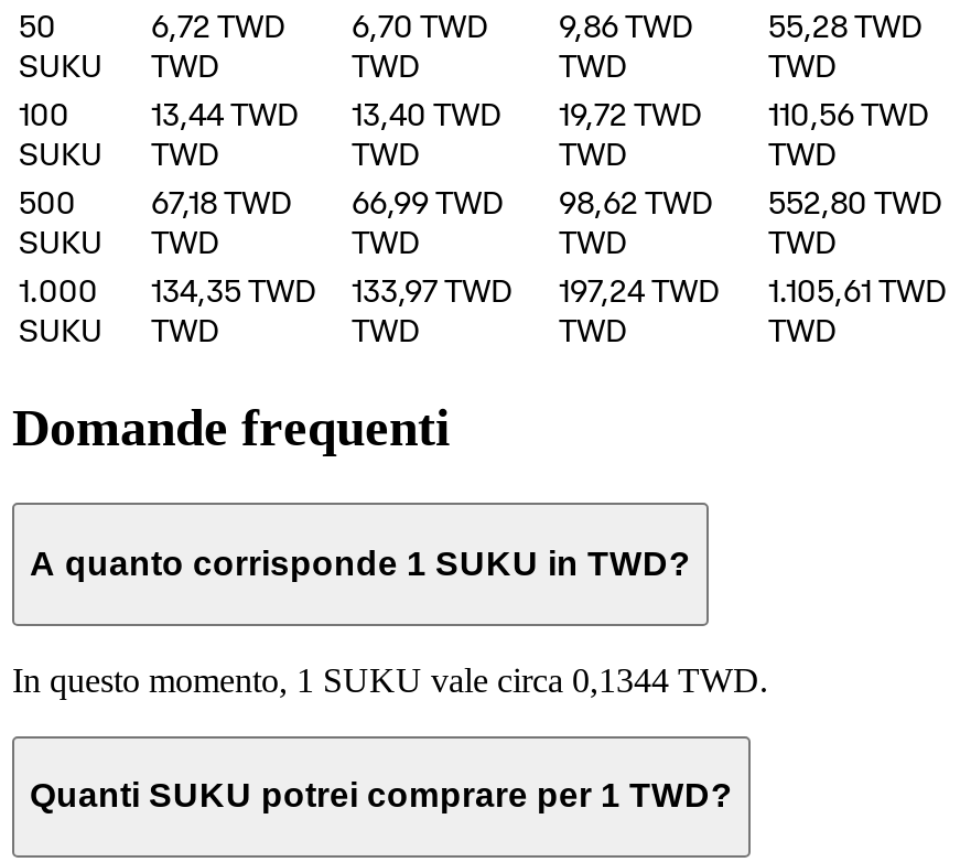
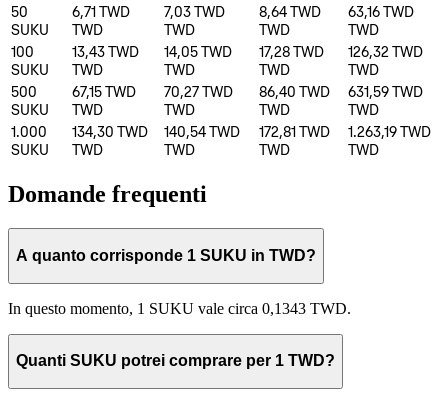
[151,6,285,45] 6,72 TWD -> [72,2,130,20] 6,71 TWD
[352,6,488,45] 6,70 TWD -> [164,2,225,20] 7,03 TWD
[559,6,693,45] 9,86 TWD -> [259,2,321,20] 8,64 TWD
[768,6,923,45] 55,28 TWD -> [348,2,414,20] 63,16 TWD
[151,94,299,133] 13,44 TWD -> [72,42,139,60] 13,43 TWD
[352,94,501,133] 13,40 TWD -> [164,42,232,60] 14,05 TWD
[559,94,702,133] 19,72 TWD -> [259,42,324,60] 17,28 TWD
[768,94,929,133] 110,56 TWD -> [348,42,423,60] 126,32 TWD
[151,182,292,222] 67,18 TWD -> [72,82,136,100] 67,15 TWD
[352,182,504,222] 66,99 TWD -> [164,82,233,100] 70,27 TWD
[559,182,713,222] 98,62 TWD -> [259,82,330,100] 86,40 TWD
[768,182,942,222] 552,80 TWD -> [348,82,423,100] 631,59 TWD
[151,270,316,310] 134,35 TWD -> [72,122,148,140] 134,30 TWD
[352,270,513,310] 133,97 TWD -> [164,122,240,140] 140,54 TWD
[559,270,720,310] 197,24 TWD -> [259,122,330,140] 172,81 TWD
[768,270,947,310] 1.105,61 TWD -> [348,122,431,140] 1.263,19 TWD
[12,660,768,698] In questo momento, 1 SUKU vale circa 0,1344 TWD. -> [8,299,351,316] In questo momento, 1 SUKU vale circa 0,1343 TWD.

